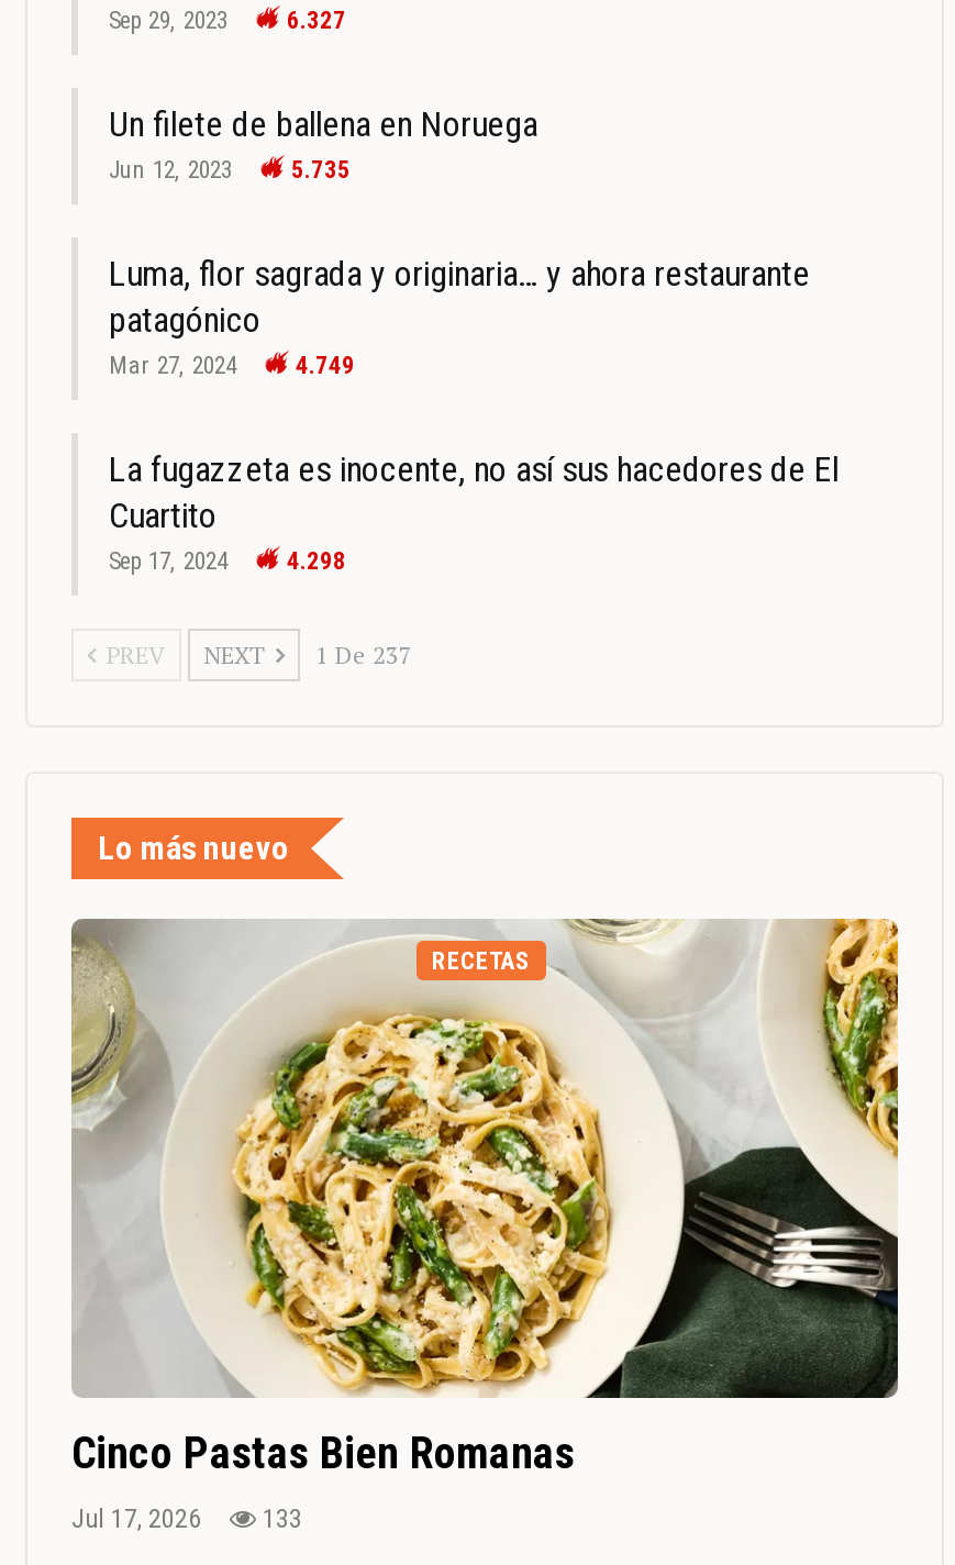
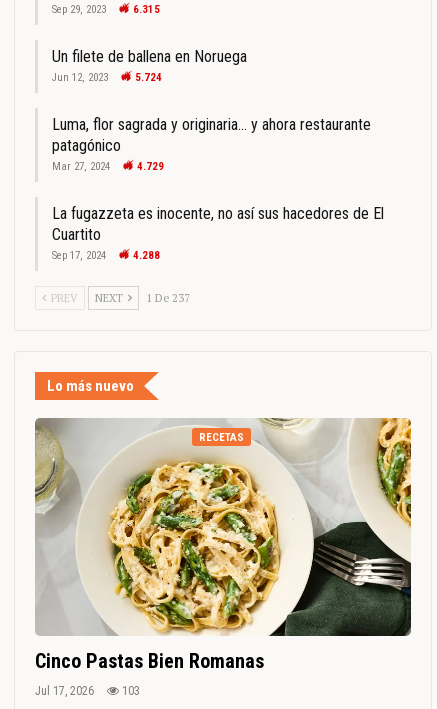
[287,6,346,34] 6.327 -> [133,3,160,16] 6.315
[291,155,351,184] 5.735 -> [135,71,162,84] 5.724
[296,351,355,379] 4.749 -> [137,160,164,173] 4.729
[287,546,346,575] 4.298 -> [133,249,160,262] 4.288
[71,1503,302,1534] Jul 17, 2026 133 -> [35,684,140,698] Jul 17, 2026 103

